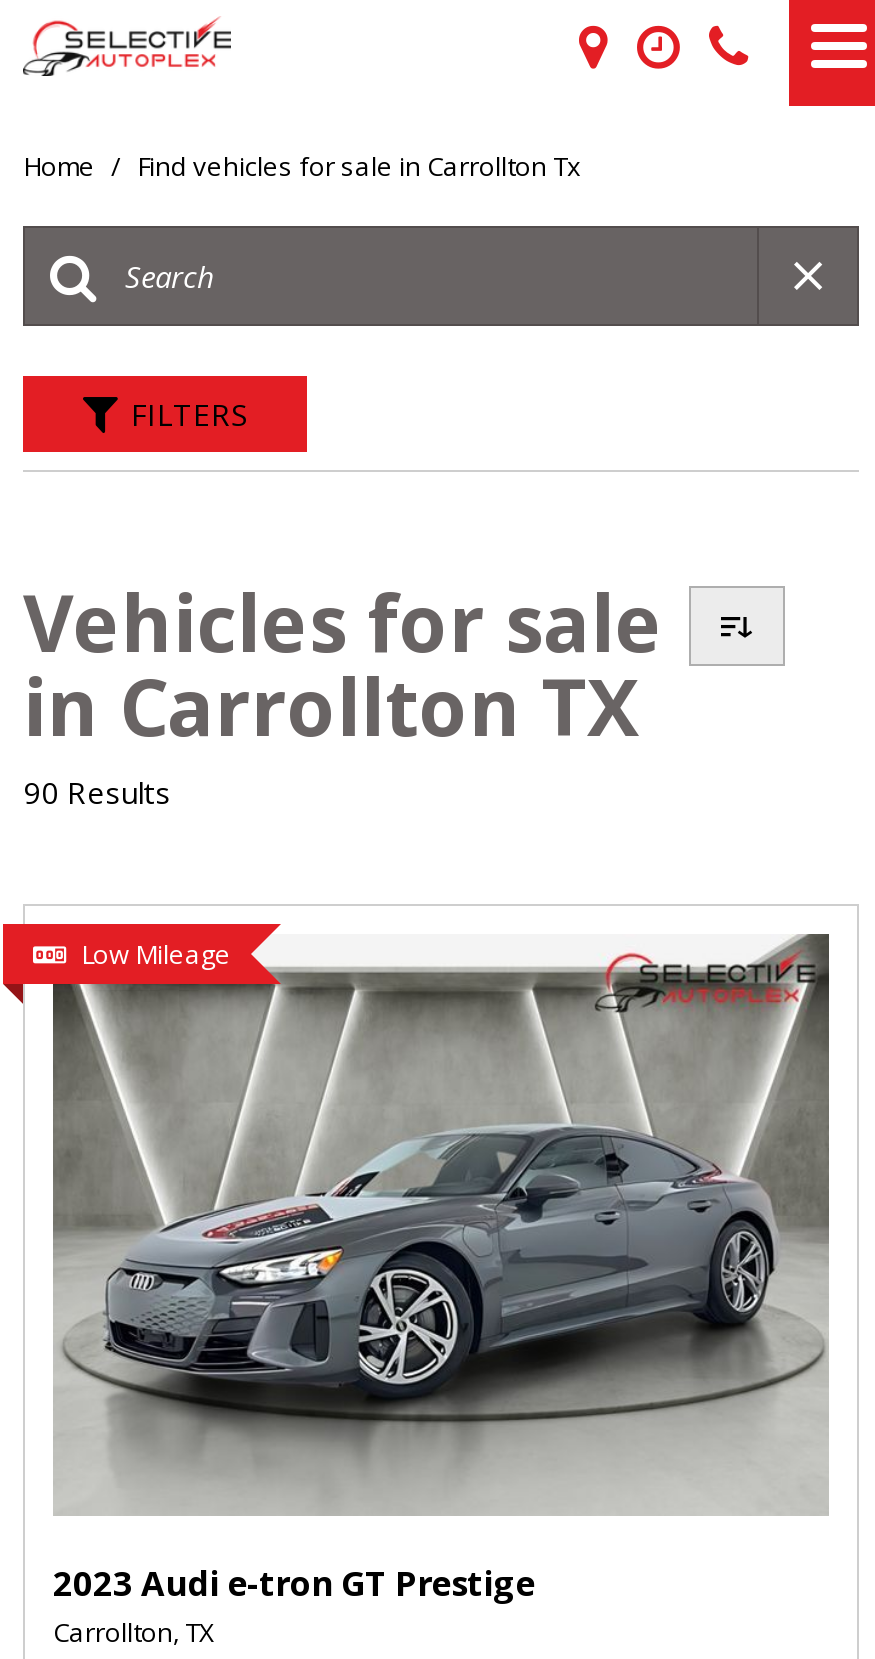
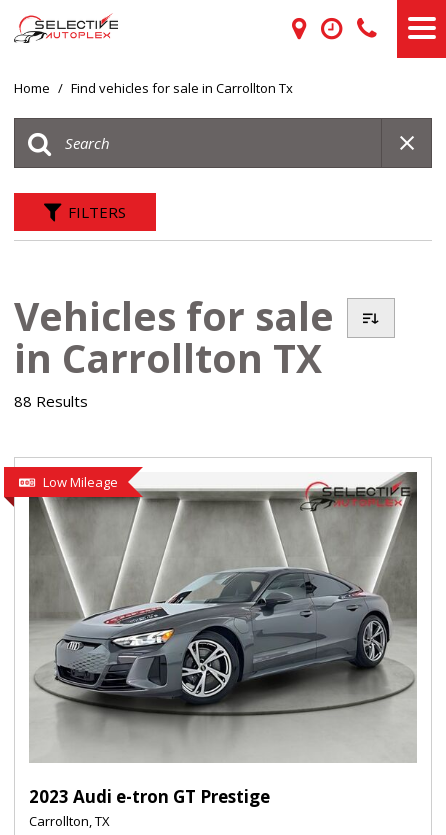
[23,772,171,812] 90 Results -> [14,391,88,411] 88 Results

